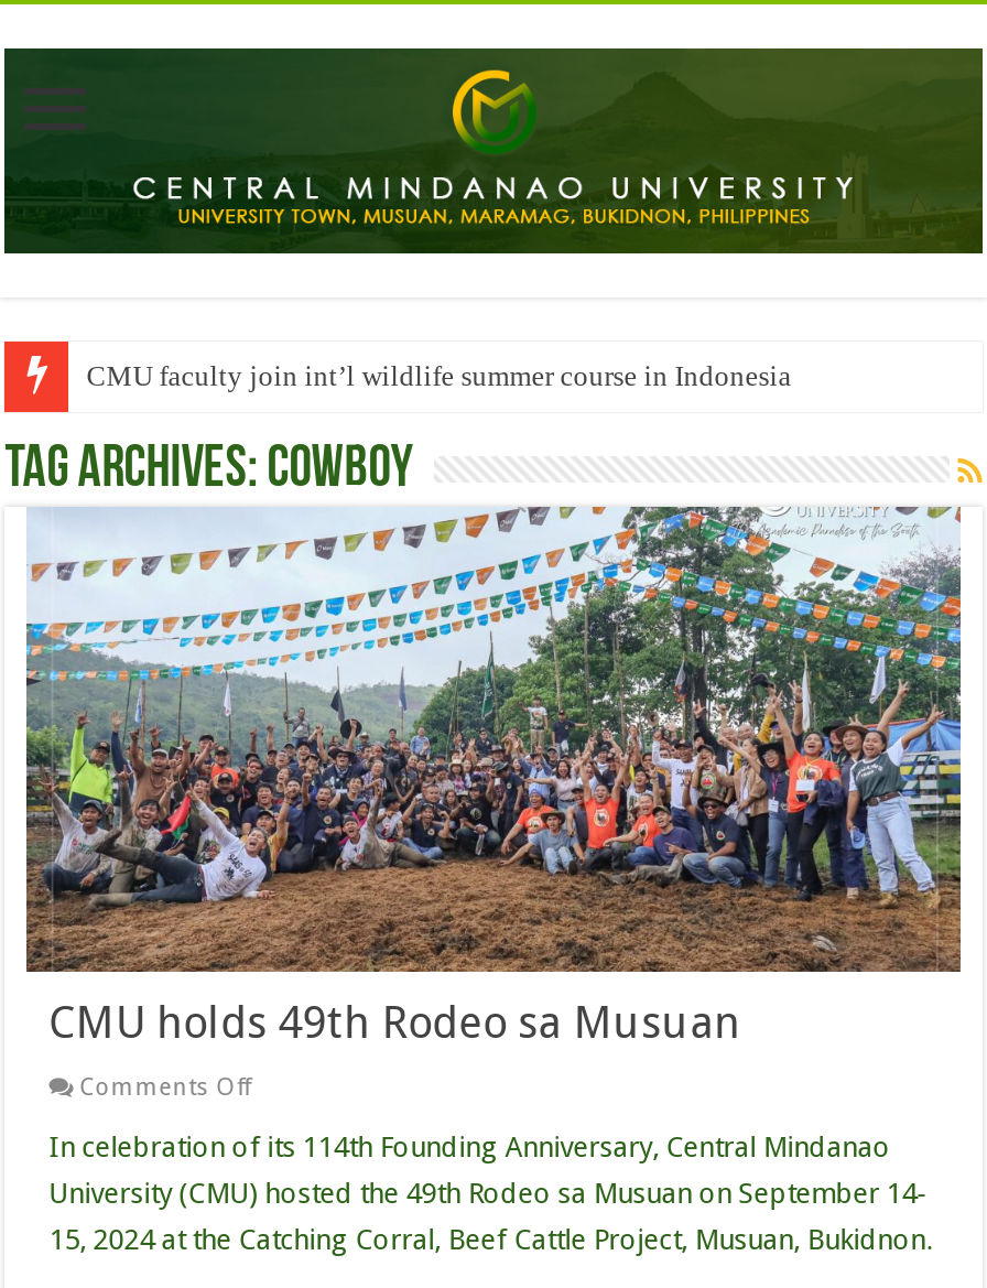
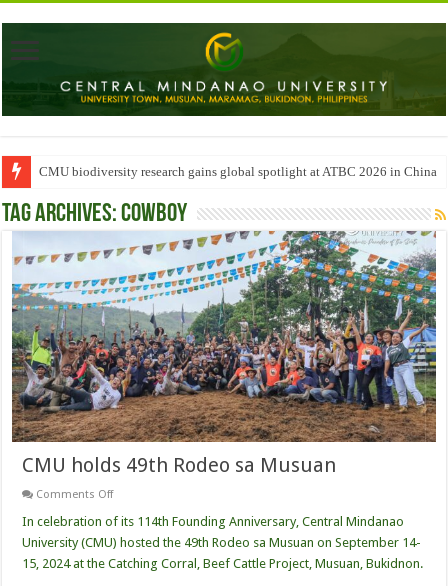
[86,358,791,391] CMU faculty join int’l wildlife summer course in Indonesia -> [39,163,437,178] CMU biodiversity research gains global spotlight at ATBC 2026 in China

